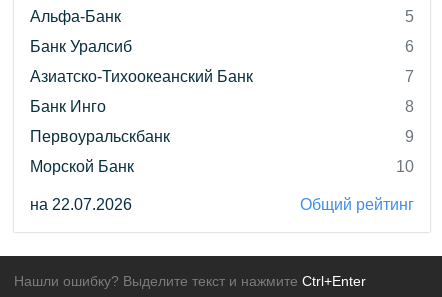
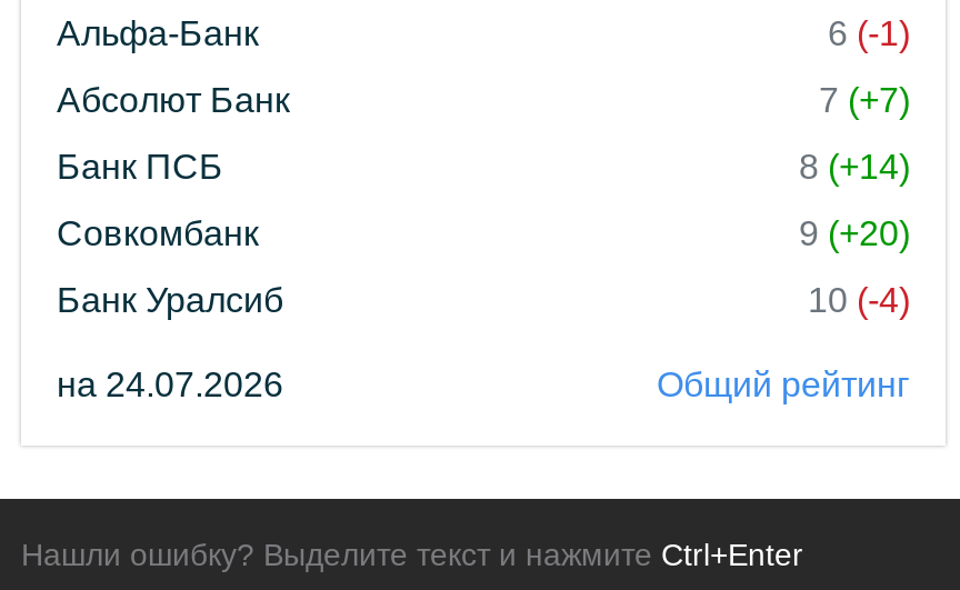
[405,8,414,25] 5 -> [57,14,910,252] 6 (-1) | Абсолют Банк | 7 (+7) | Банк ПСБ | 8 (+14) | Совкомбанк | 9 (+20)
[30,38,414,213] 6 | Азиатско-Тихоокеанский Банк | 7 | Банк Инго | 8 | Первоуральскбанк | 9 | Морской Банк | 10 | на 22.07.2026 -> [57,281,910,403] 10 (-4) | на 24.07.2026
moved [30,38,132,55] -> [57,281,283,319]: Банк Уралсиб

